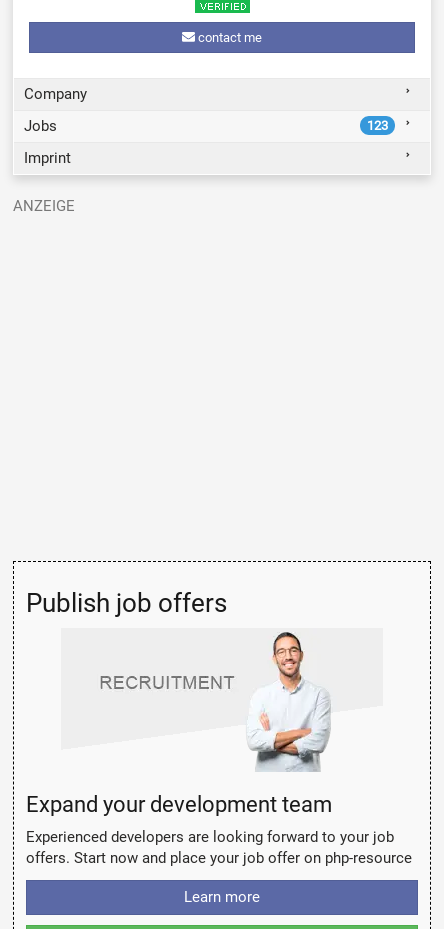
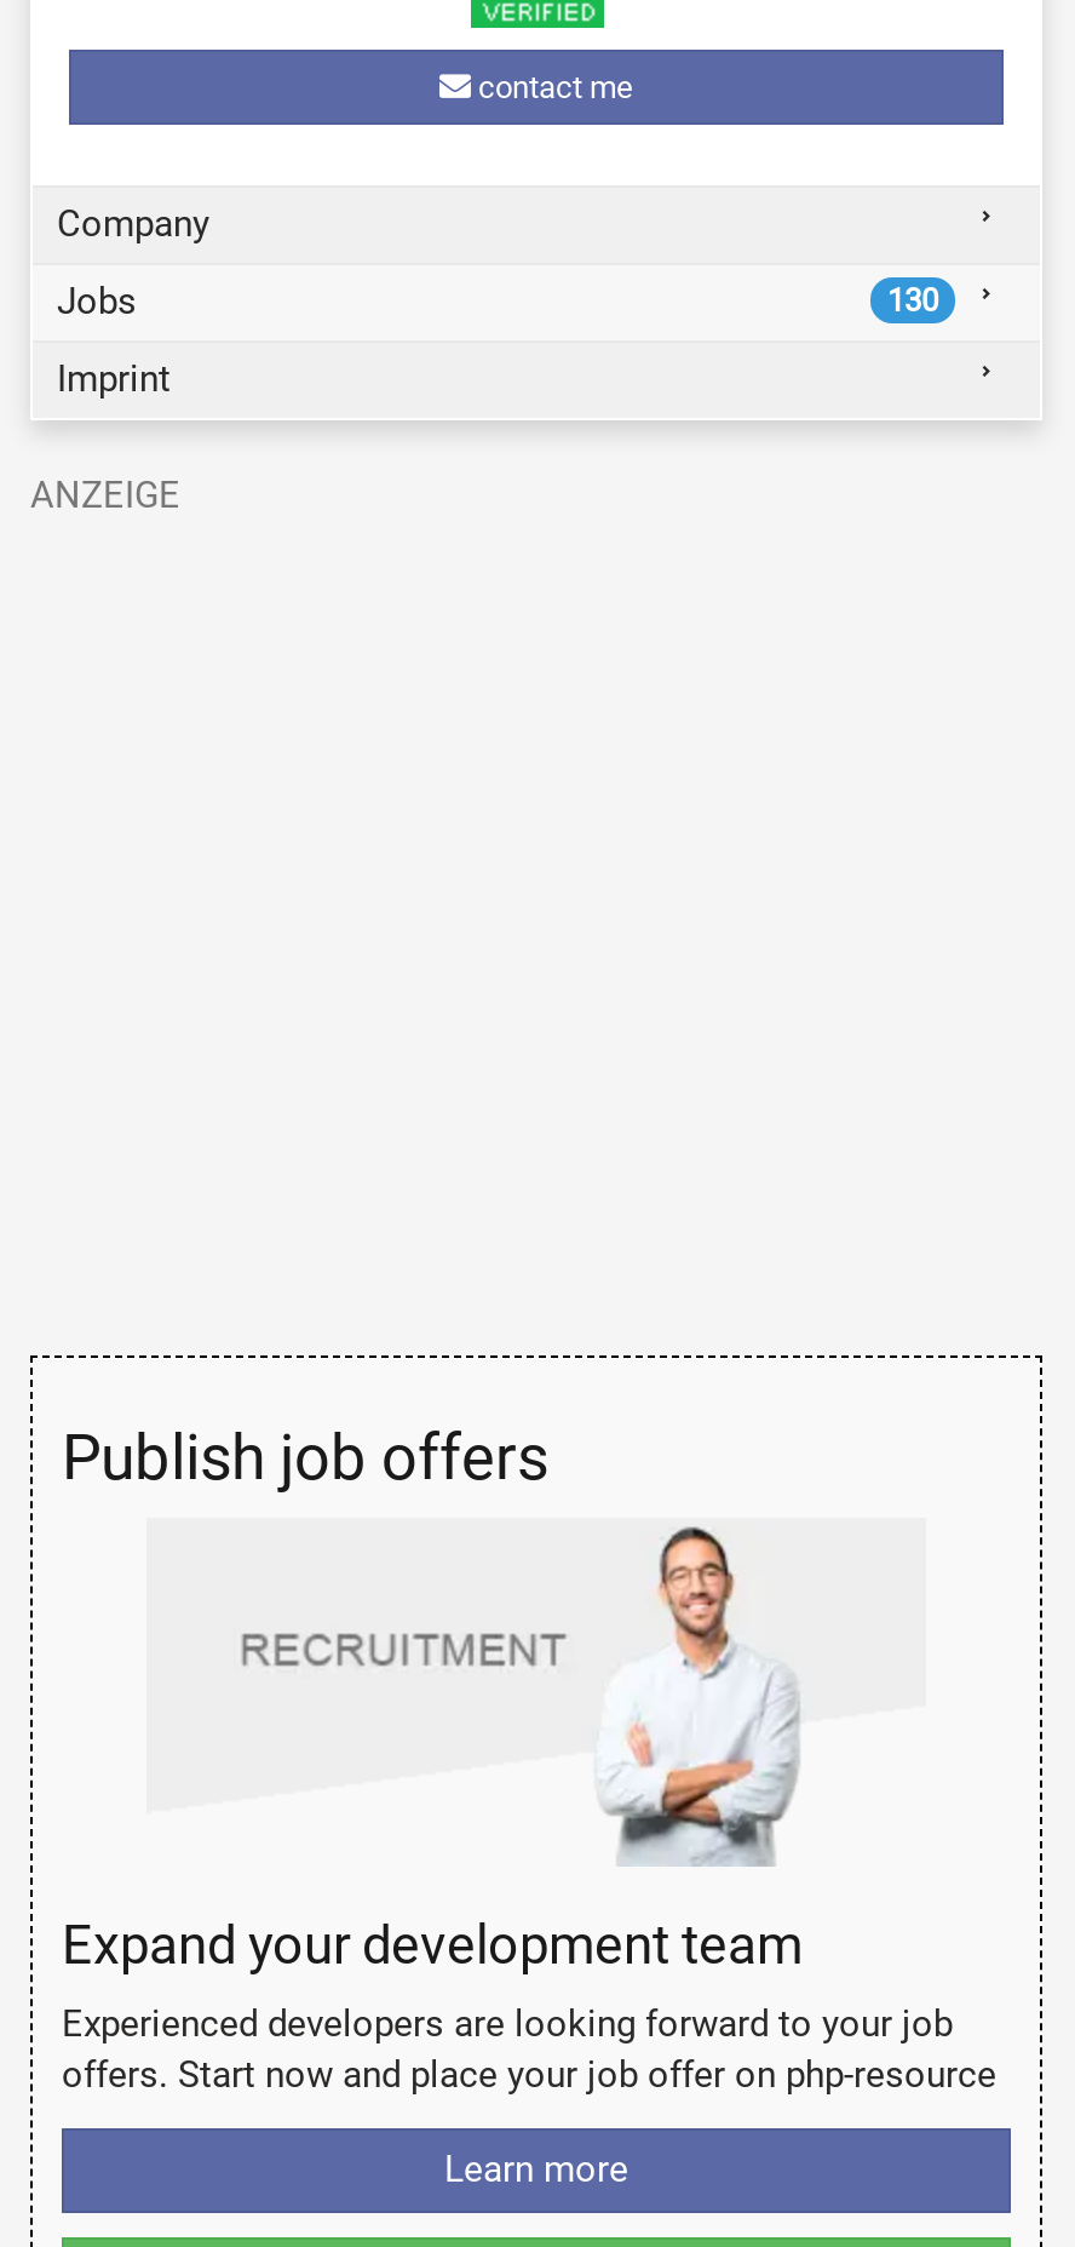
[367,118,388,133] 123 -> [887,282,938,319] 130

